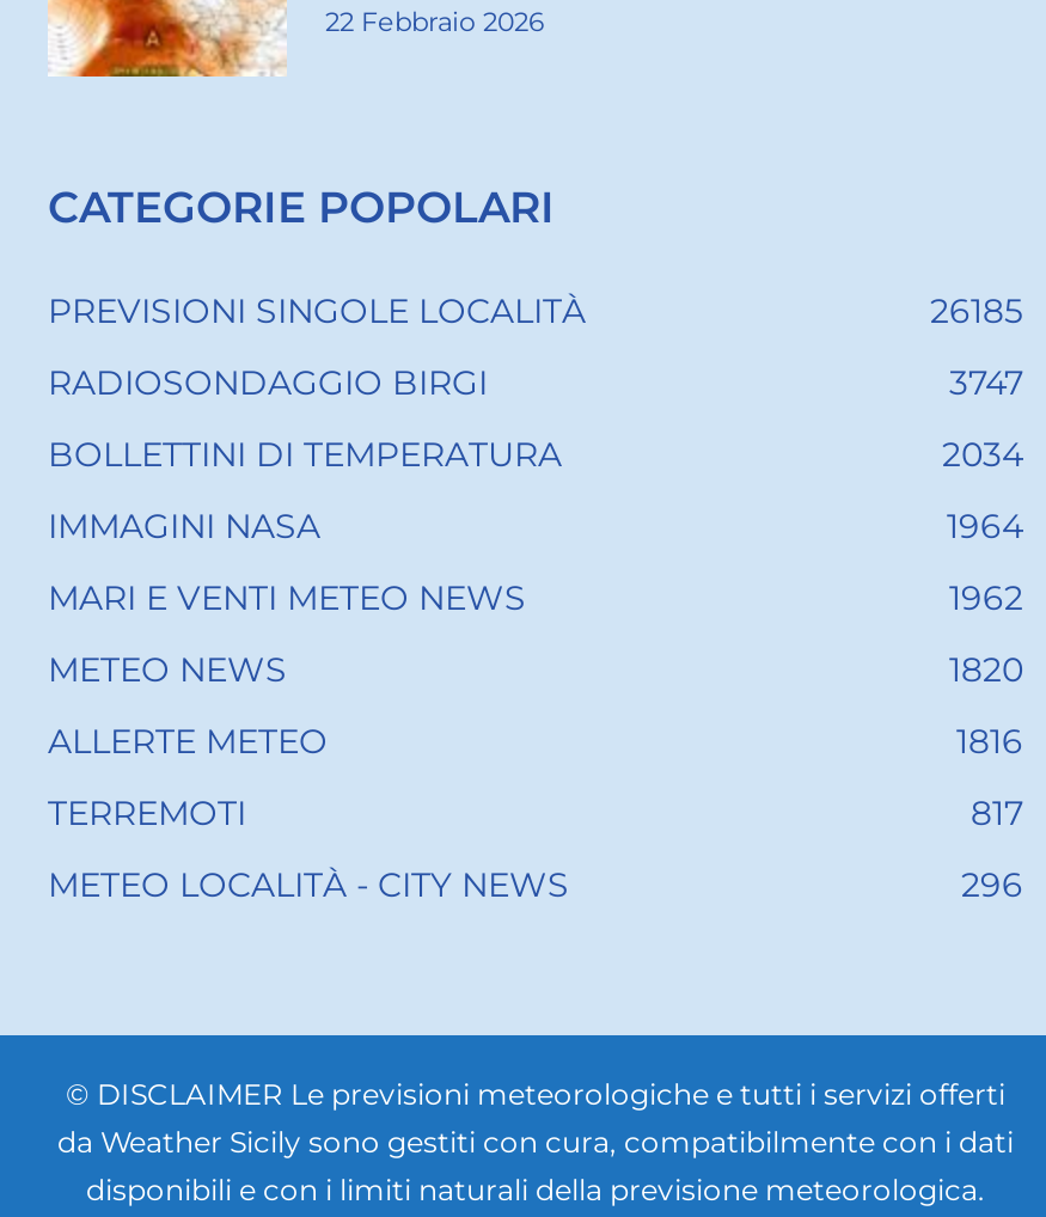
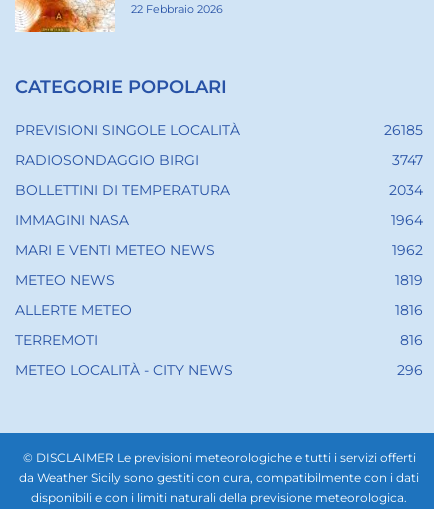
[949,648,1023,691] 1820 -> [395,271,423,289] 1819
[971,792,1023,835] 817 -> [400,331,423,349] 816

